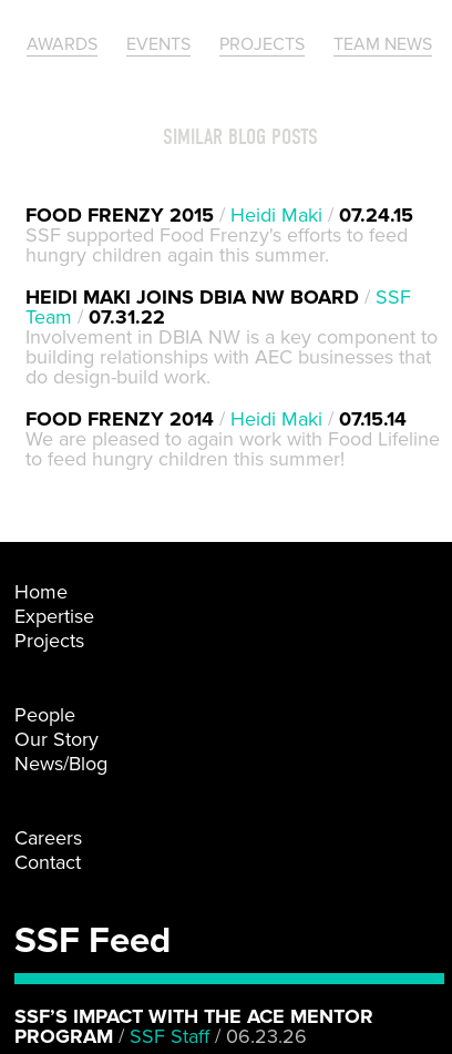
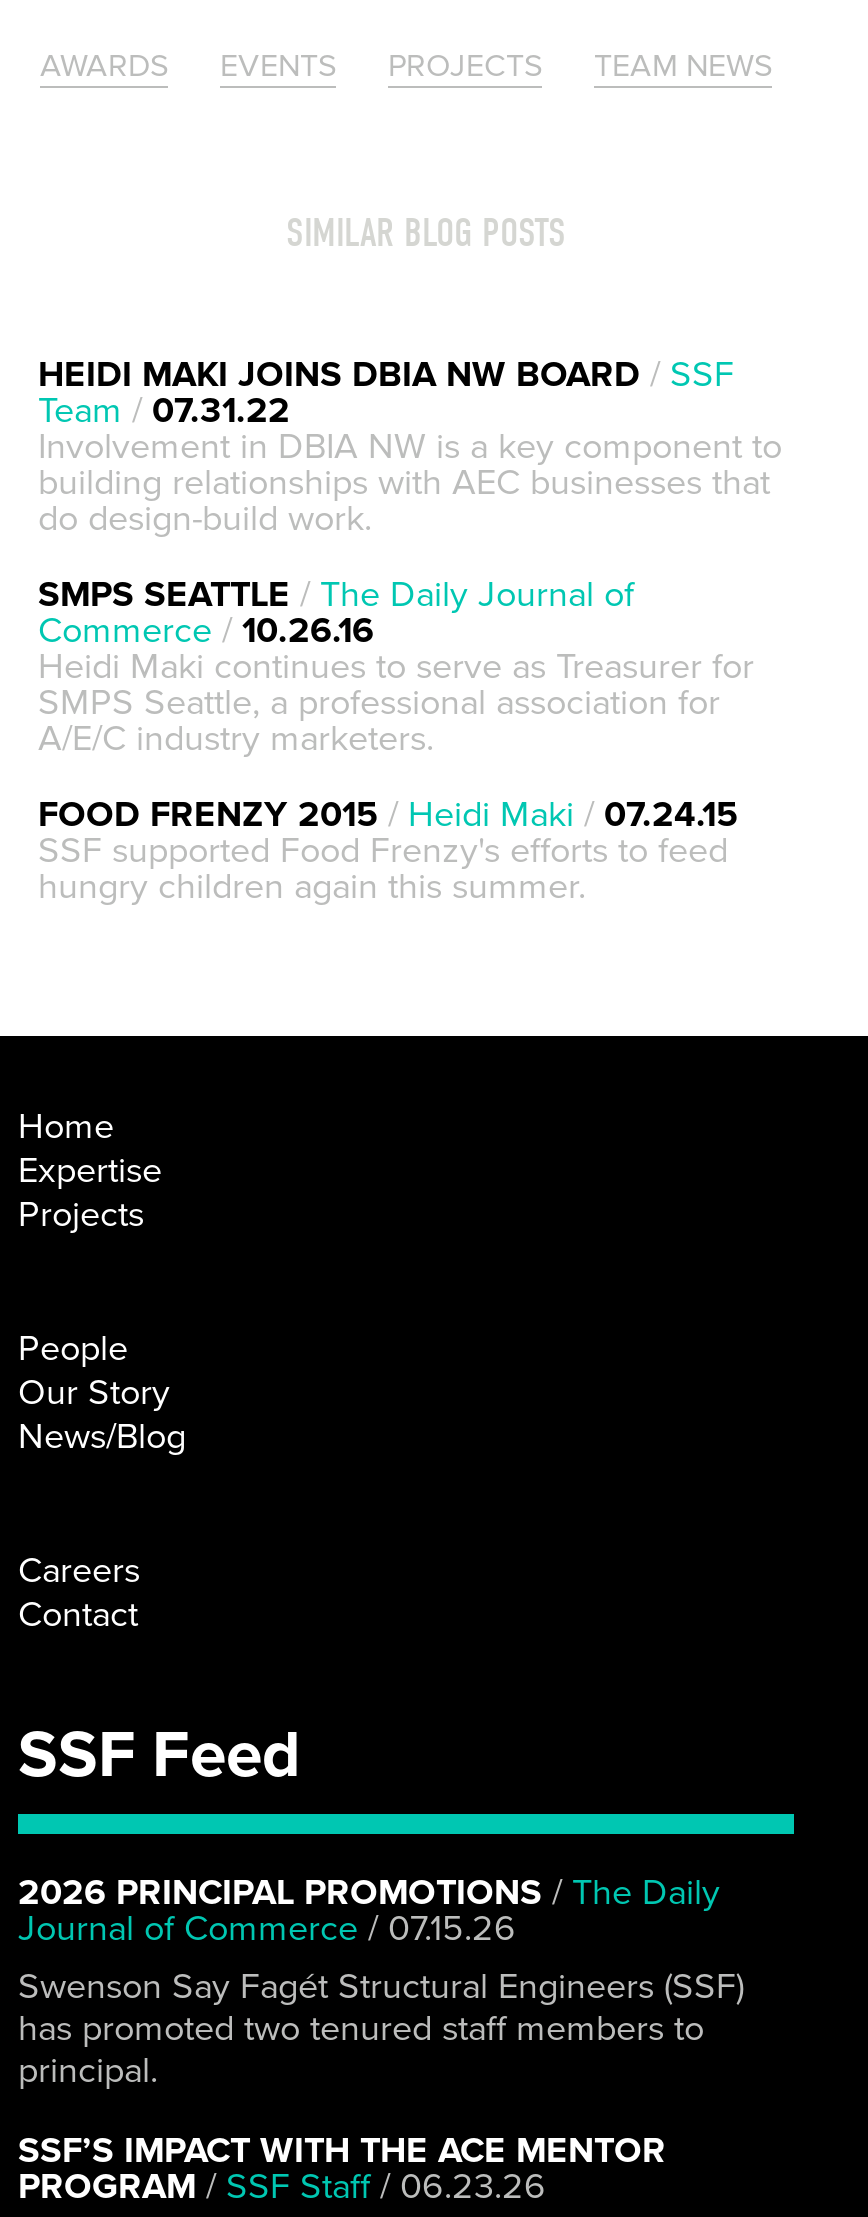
moved [25,203,413,267] -> [38,792,738,908]: FOOD FRENZY 2015 / Heidi Maki / 07.24.15 | SSF supported Food Frenzy's efforts to feed | hungry children again this summer.
moved [25,285,438,389] -> [38,352,782,540]: HEIDI MAKI JOINS DBIA NW BOARD / SSF | Team / 07.31.22 | Involvement in DBIA NW is a key component to | building relationships with AEC businesses that | do design-build work.
[25,407,440,471] FOOD FRENZY 2014 / Heidi Maki / 07.15.14 | We are pleased to again work with Food Lifeline | to feed hungry children this summer! -> [38,572,754,760] SMPS SEATTLE / The Daily Journal of | Commerce / 10.26.16 | Heidi Maki continues to serve as Treasurer for | SMPS Seattle, a professional association for | A/E/C industry marketers.
none -> [18,1870,744,2092] 2026 PRINCIPAL PROMOTIONS / The Daily | Journal of Commerce / 07.15.26 | Swenson Say Fagét Structural Engineers (SSF) | has promoted two tenured staff members to | principal.

